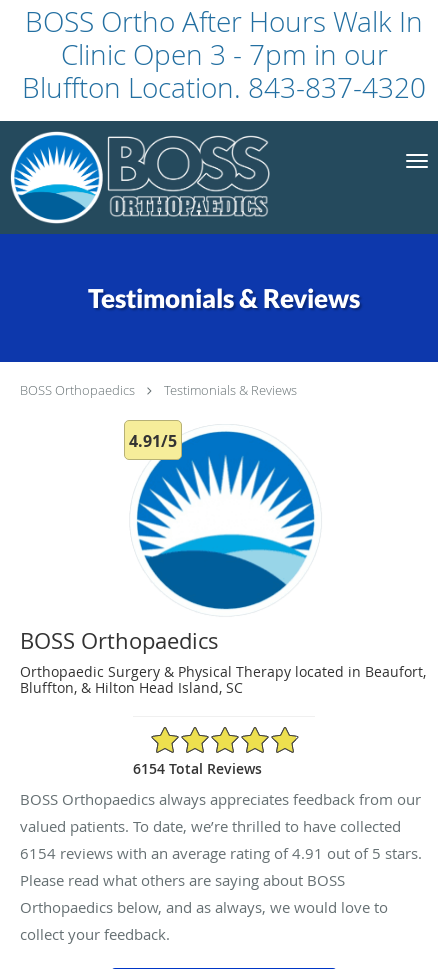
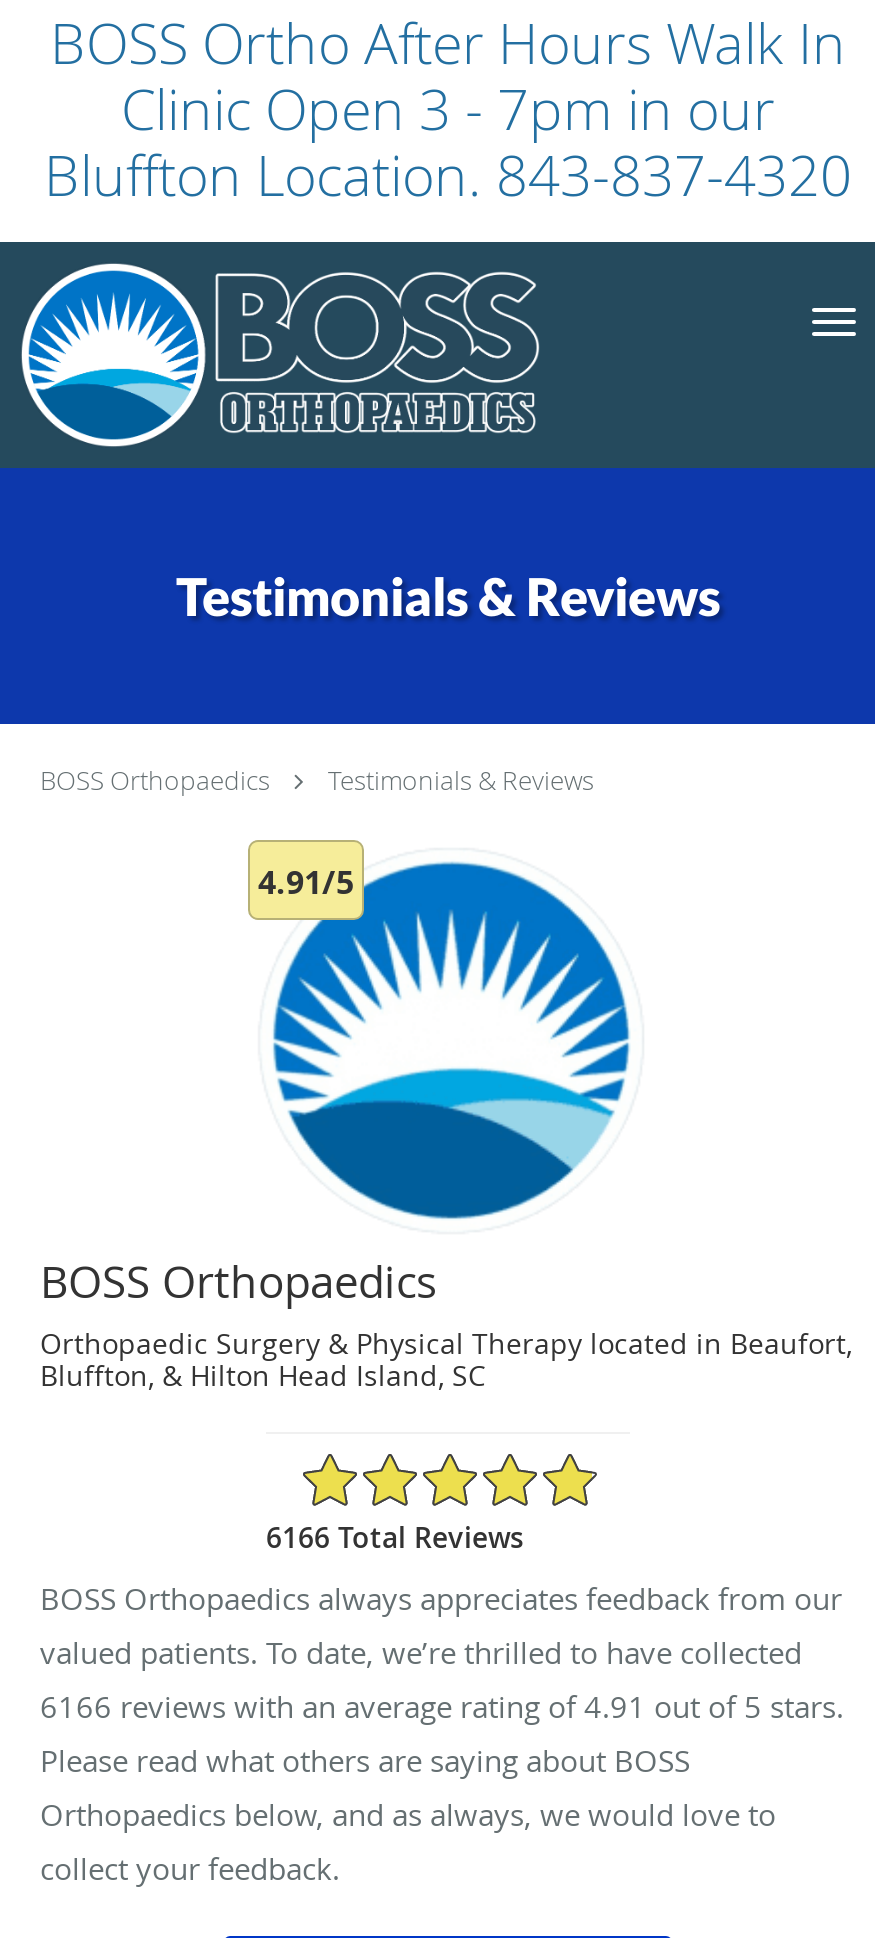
[133,758,262,777] 6154 Total Reviews -> [266,1517,524,1555] 6166 Total Reviews
[20,842,422,862] 6154 reviews with an average rating of 4.91 out of 5 stars. -> [40,1685,844,1725] 6166 reviews with an average rating of 4.91 out of 5 stars.

